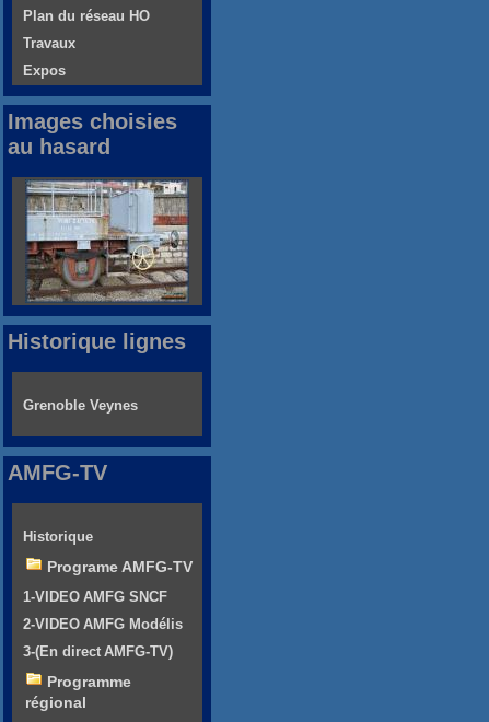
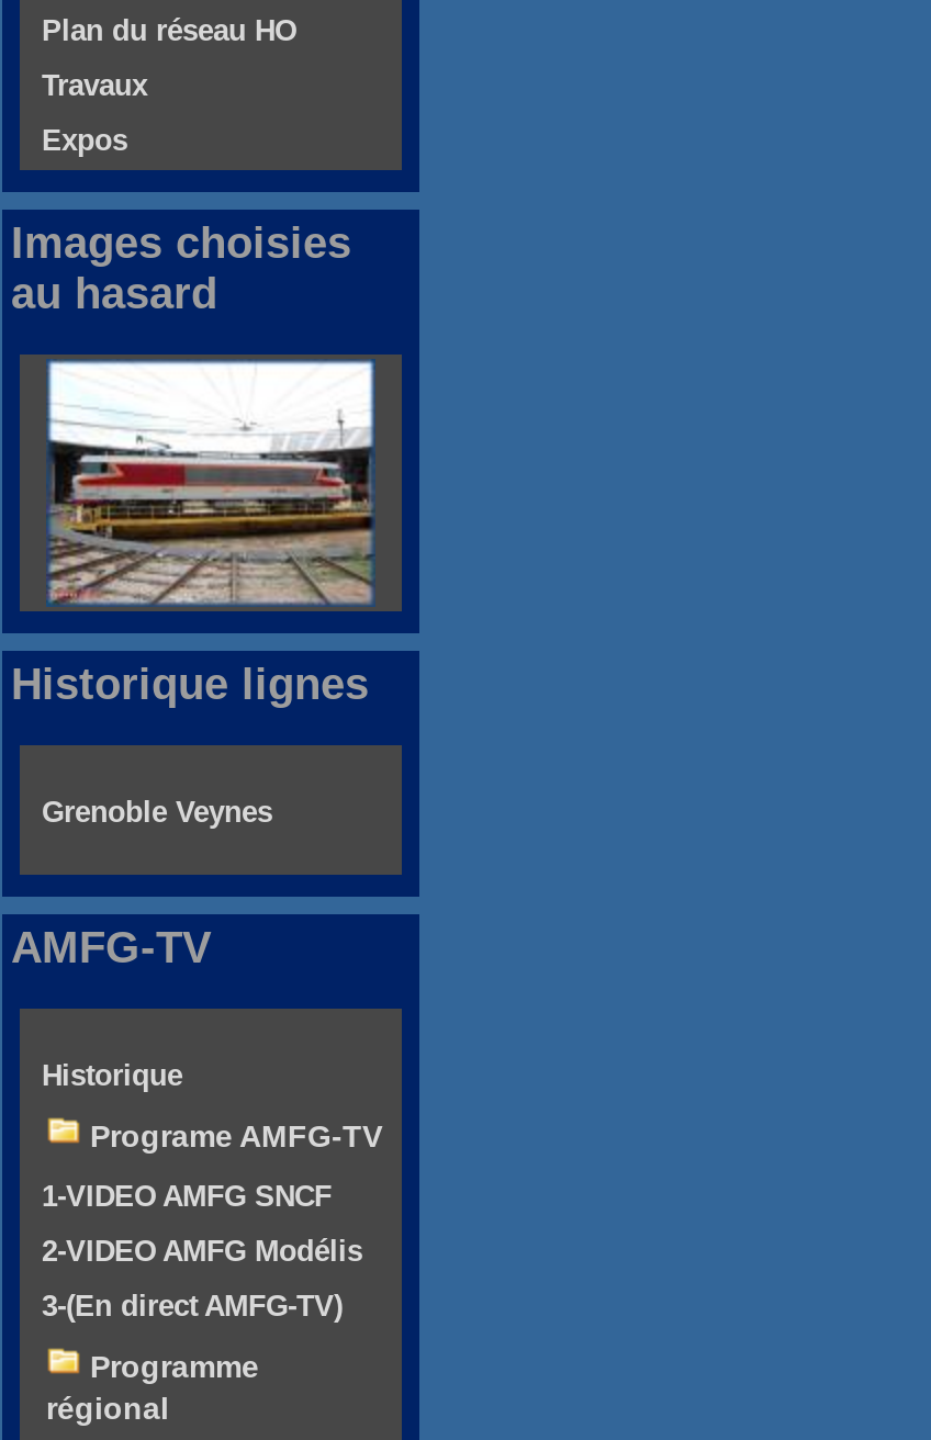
[26,180,189,302] [image] -> [46,361,375,607] [image]

